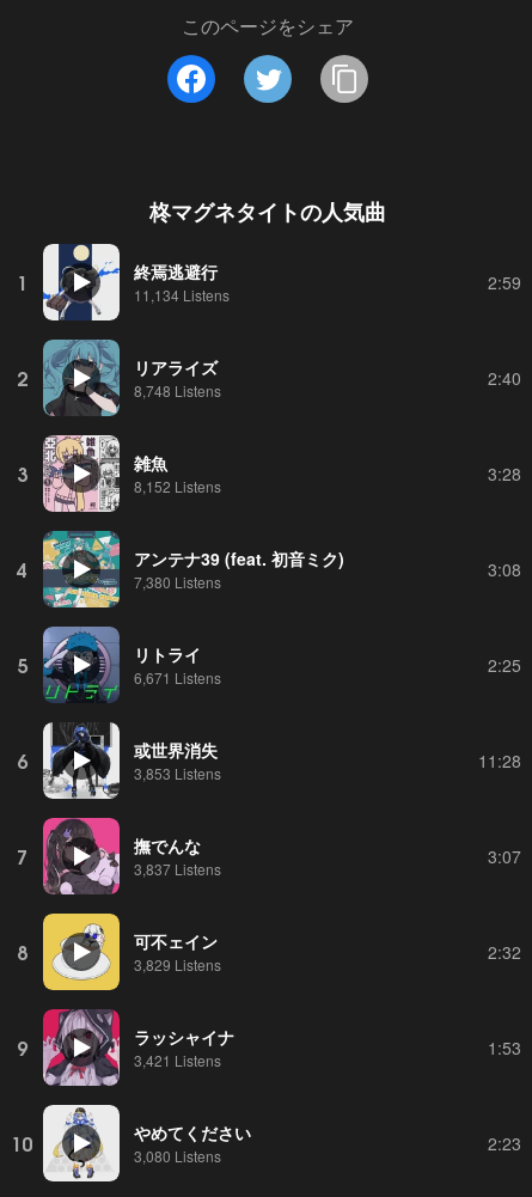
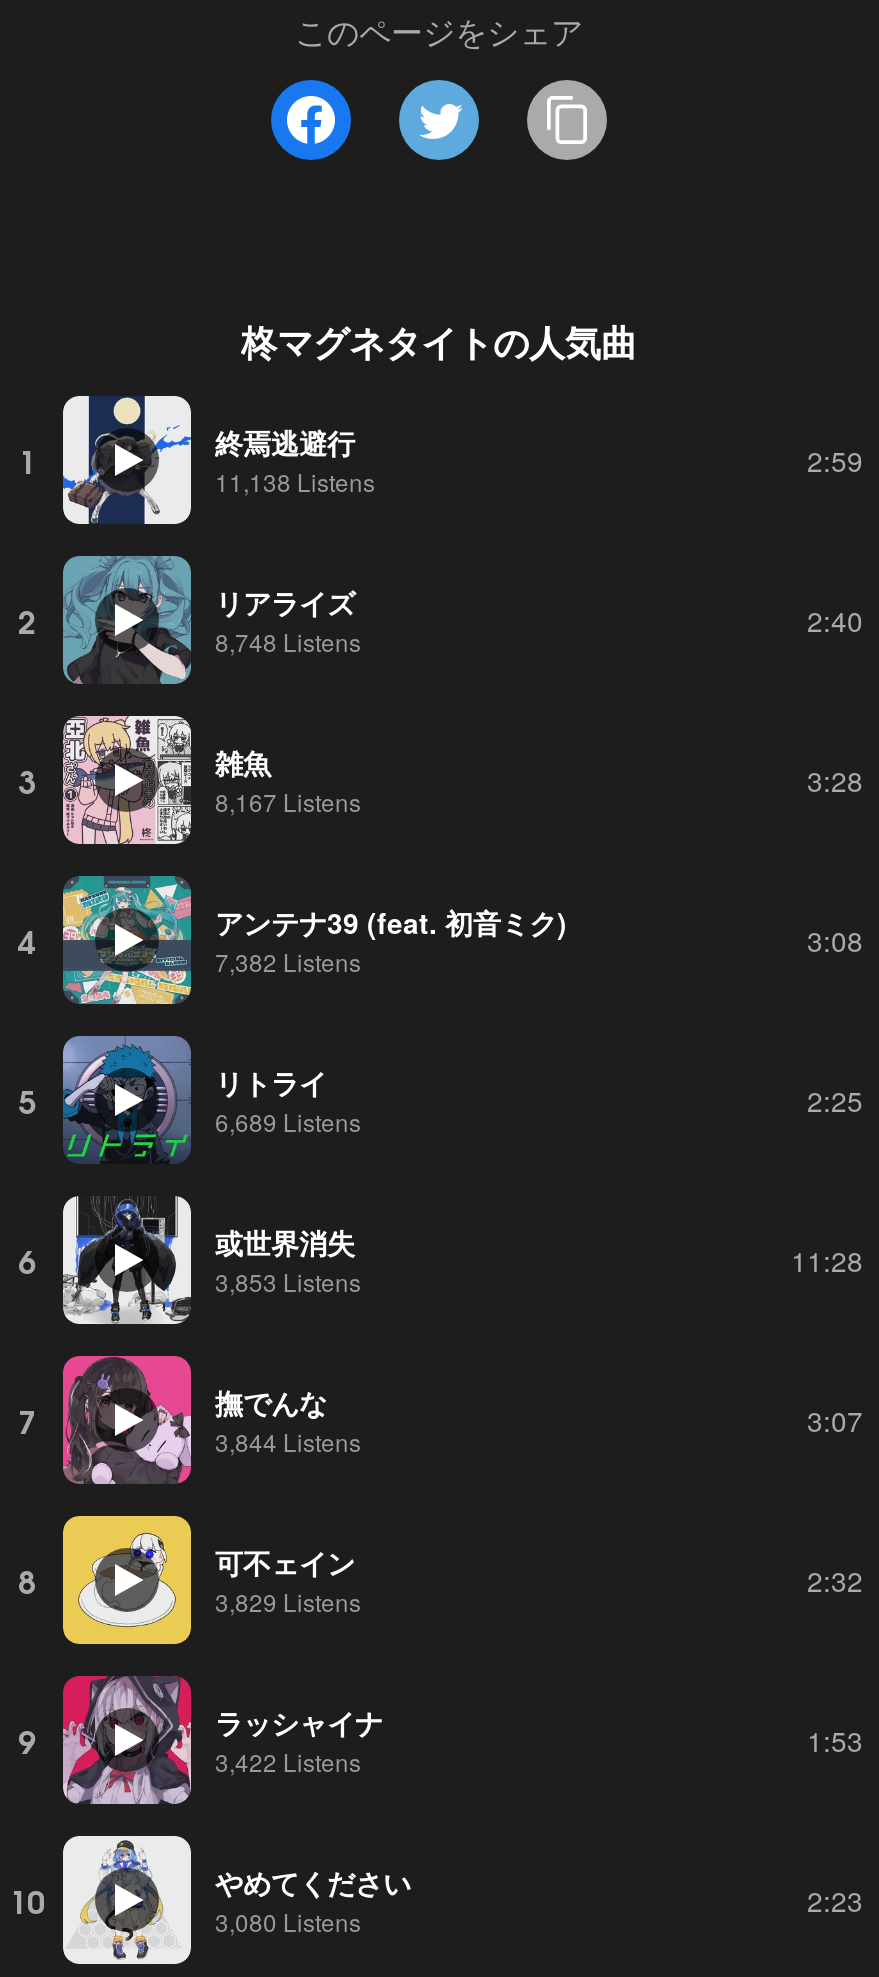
[134,284,230,304] 11,134 Listens -> [215,463,375,497] 11,138 Listens
[134,475,221,496] 8,152 Listens -> [215,783,361,817] 8,167 Listens
[134,571,221,591] 7,380 Listens -> [215,943,361,977] 7,382 Listens
[134,667,221,687] 6,671 Listens -> [215,1103,361,1137] 6,689 Listens
[134,858,221,878] 3,837 Listens -> [215,1423,361,1457] 3,844 Listens
[134,1049,221,1070] 3,421 Listens -> [215,1743,361,1777] 3,422 Listens

